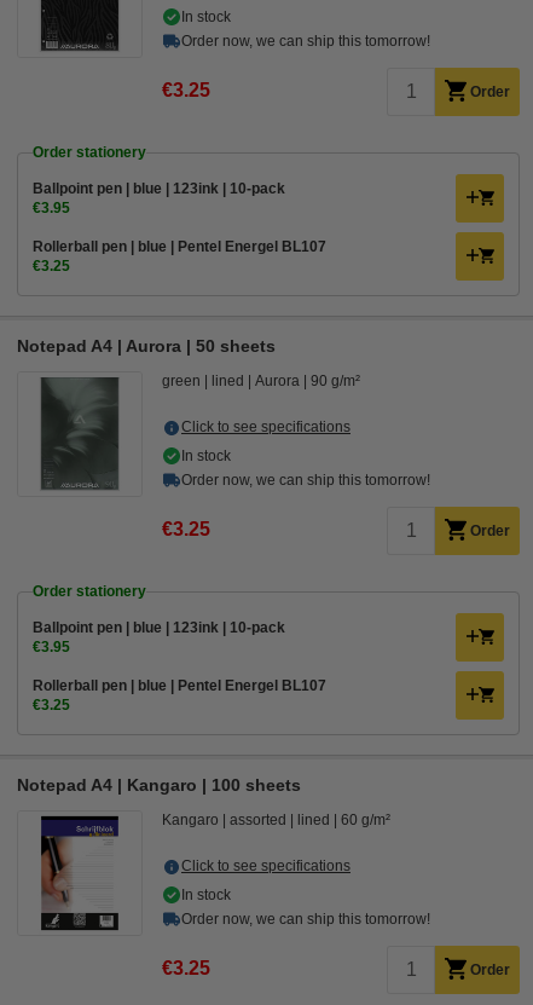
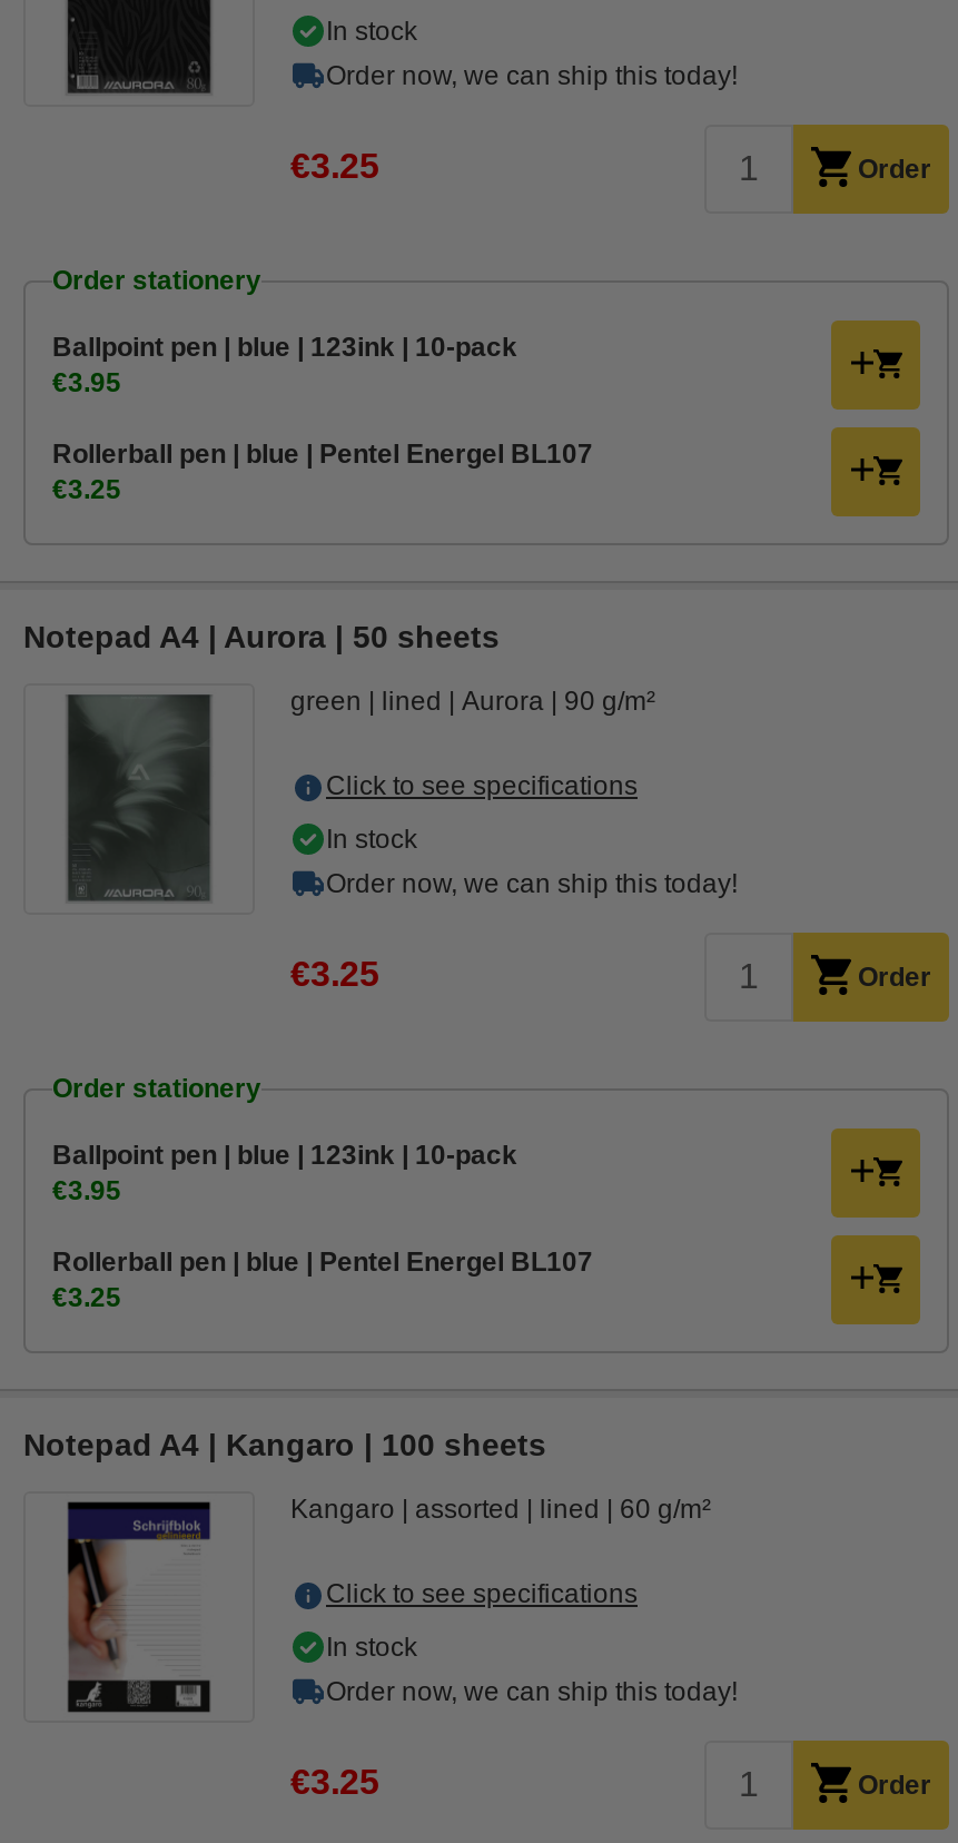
[181,33,430,50] Order now, we can ship this tomorrow! -> [326,60,738,91] Order now, we can ship this today!
[181,472,430,489] Order now, we can ship this tomorrow! -> [326,868,738,899] Order now, we can ship this today!
[181,911,430,928] Order now, we can ship this tomorrow! -> [326,1676,738,1707] Order now, we can ship this today!

